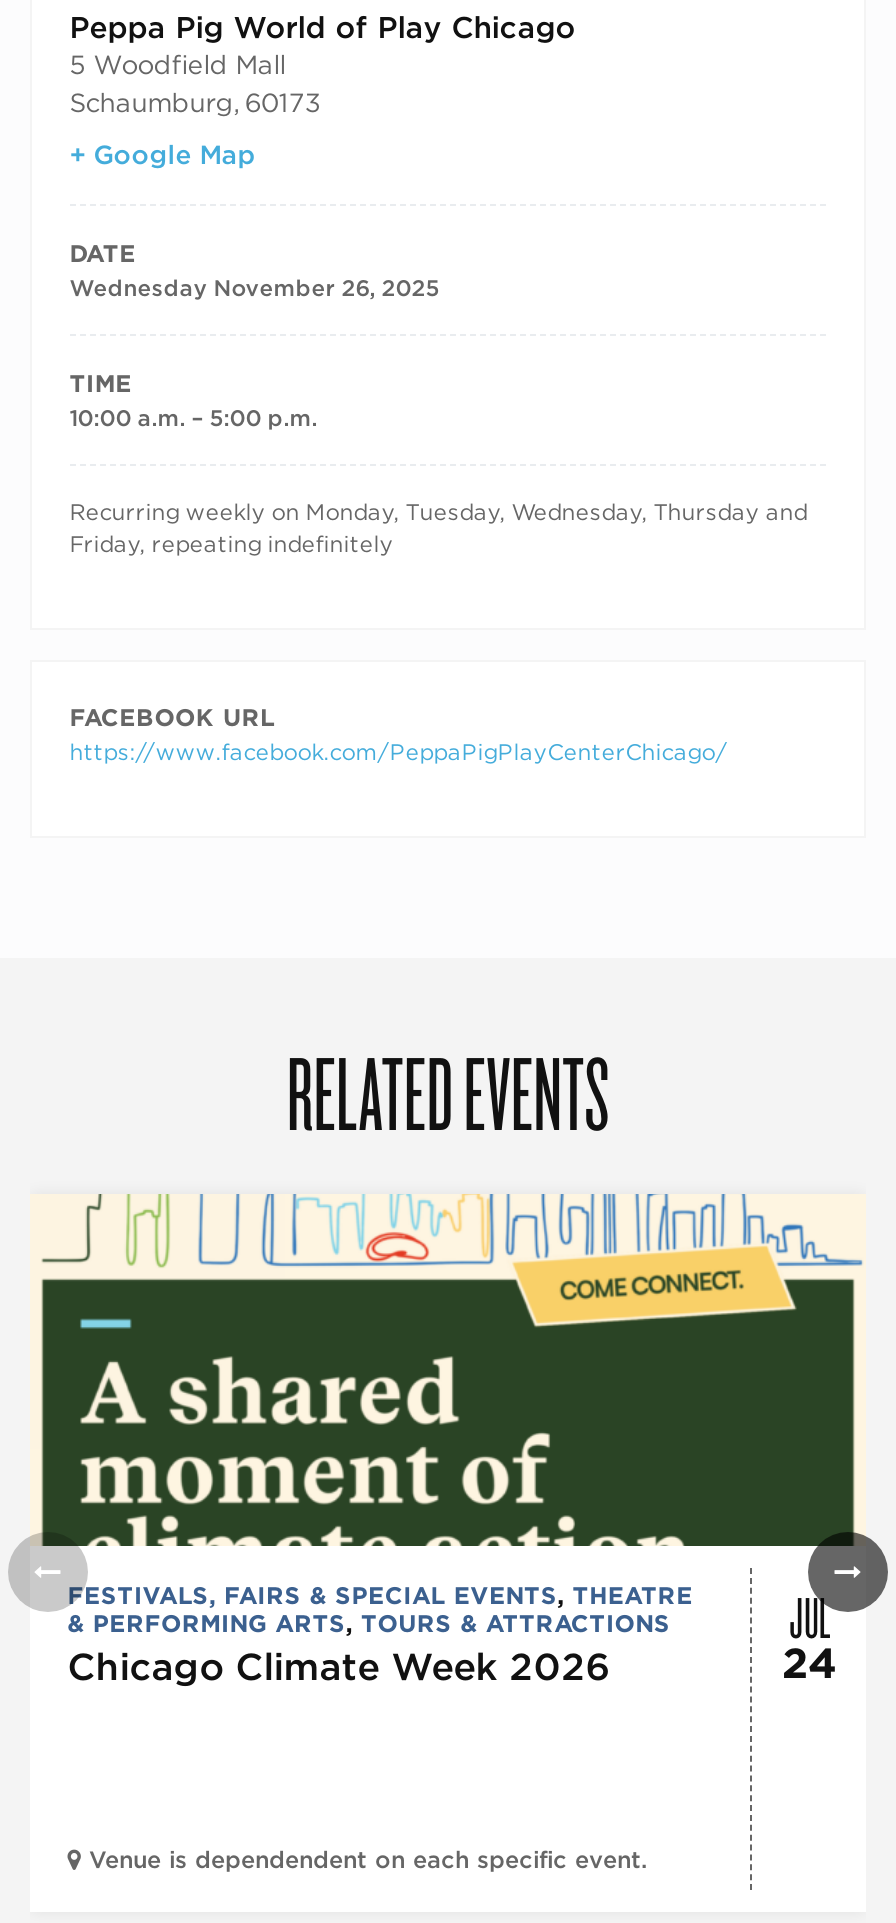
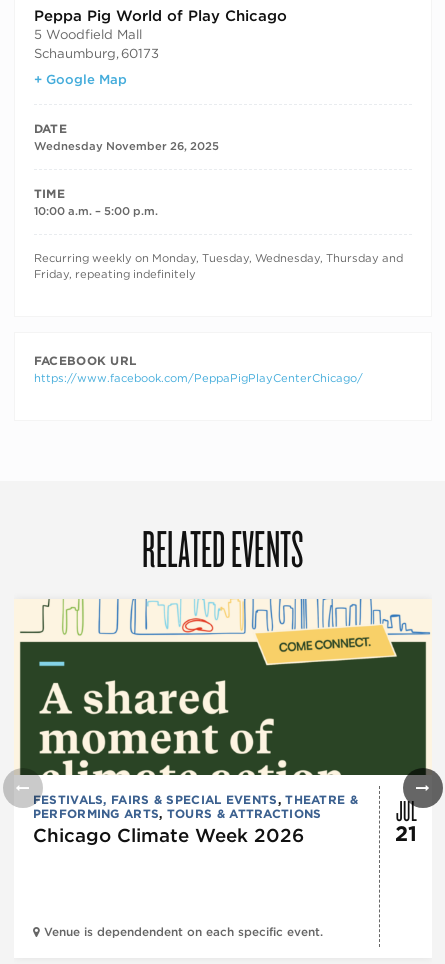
[782,1637,836,1687] 24 -> [395,820,417,845] 21

